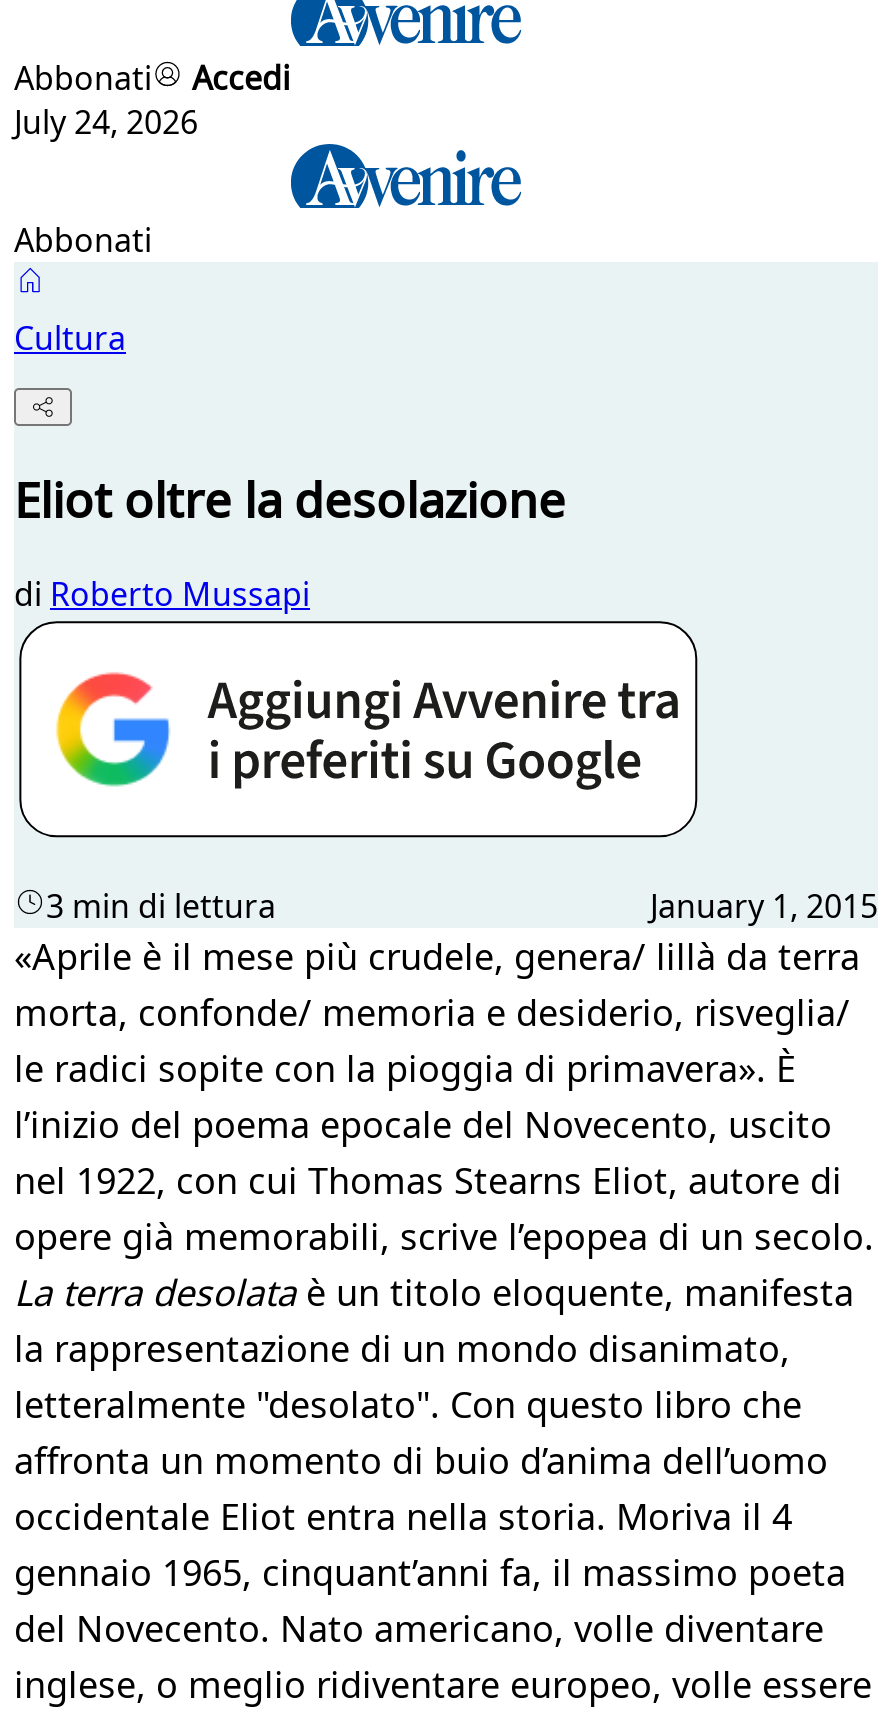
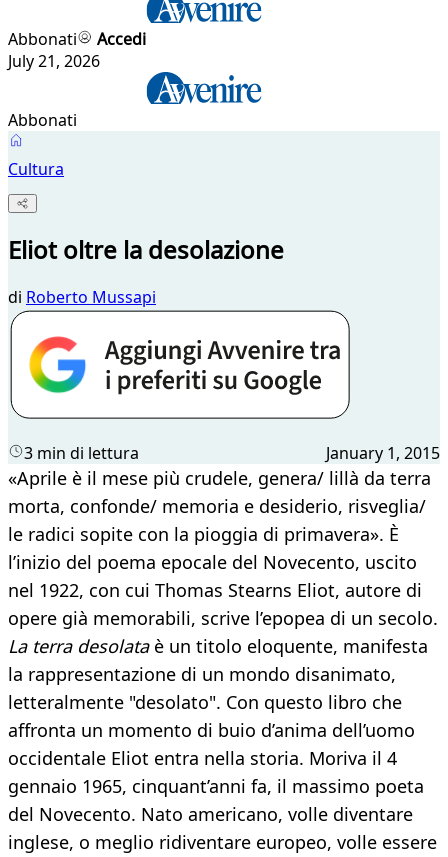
[14,100,198,144] July 24, 2026 -> [8,50,100,72] July 21, 2026

